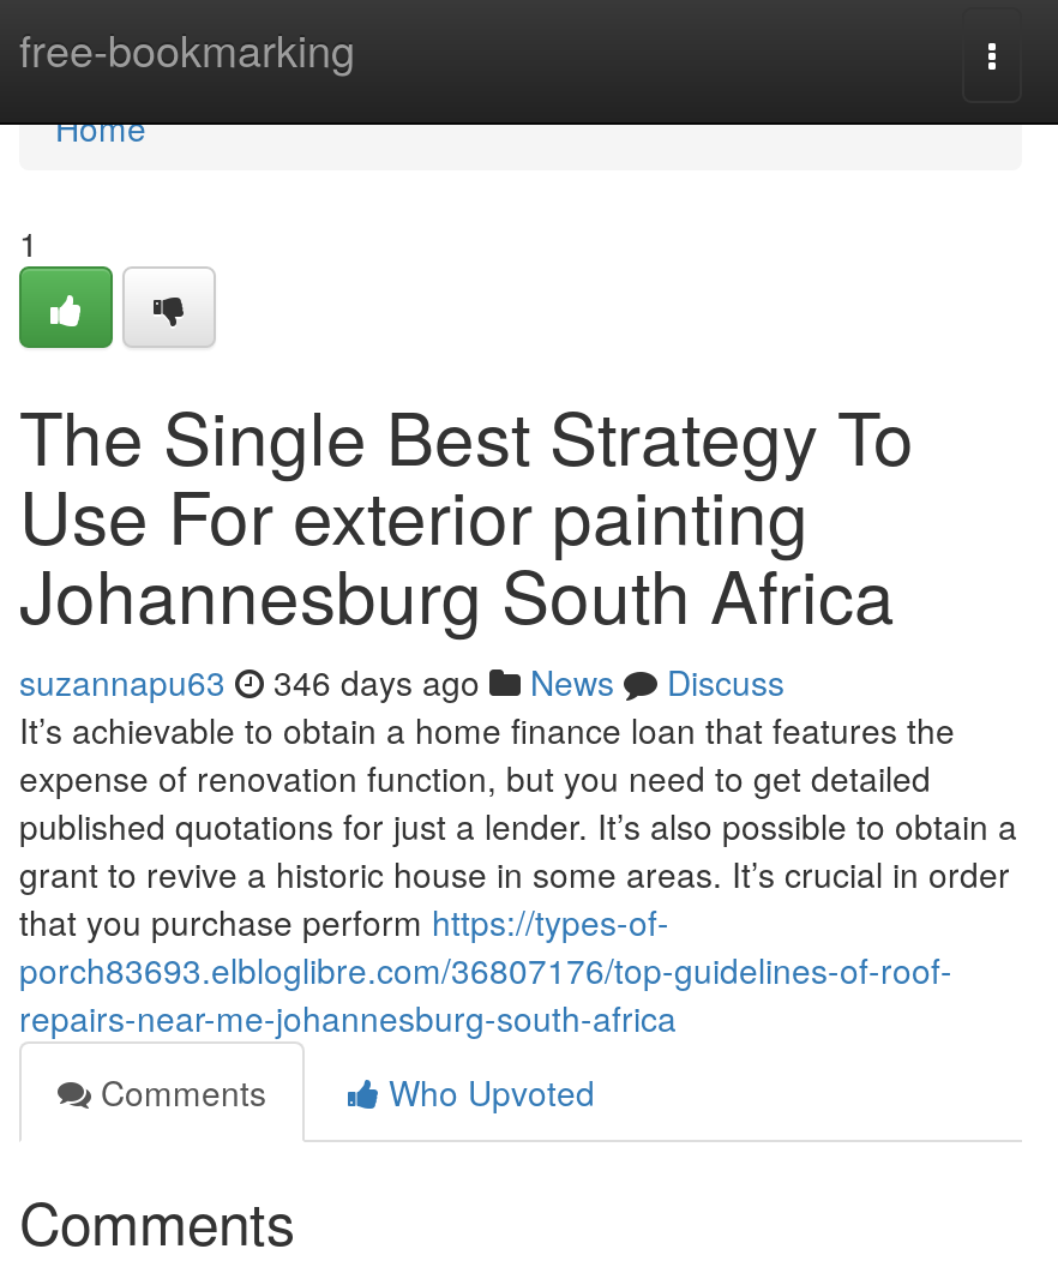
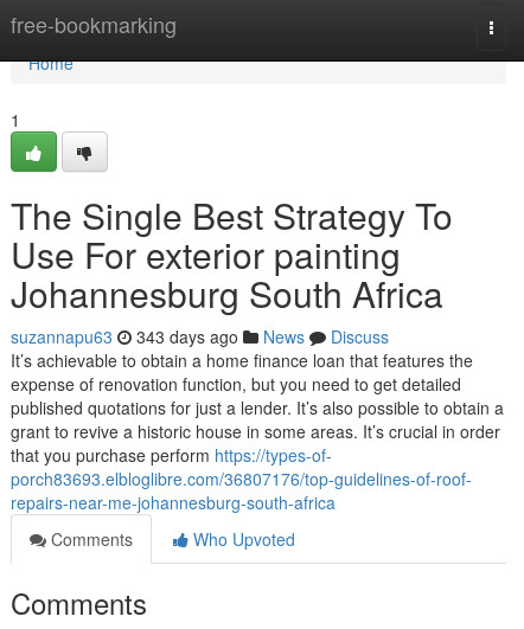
[19,657,785,705] suzannapu63 346 days ago News Discuss -> [11,325,389,348] suzannapu63 343 days ago News Discuss

